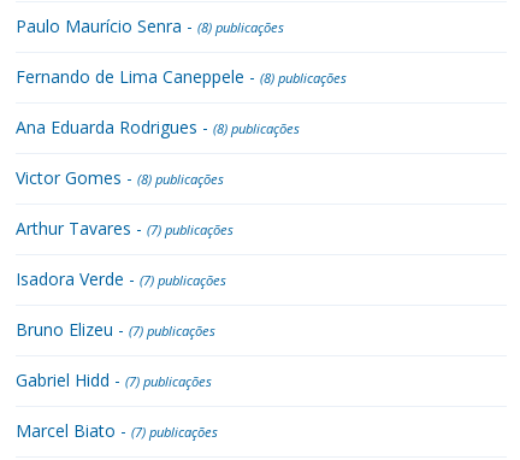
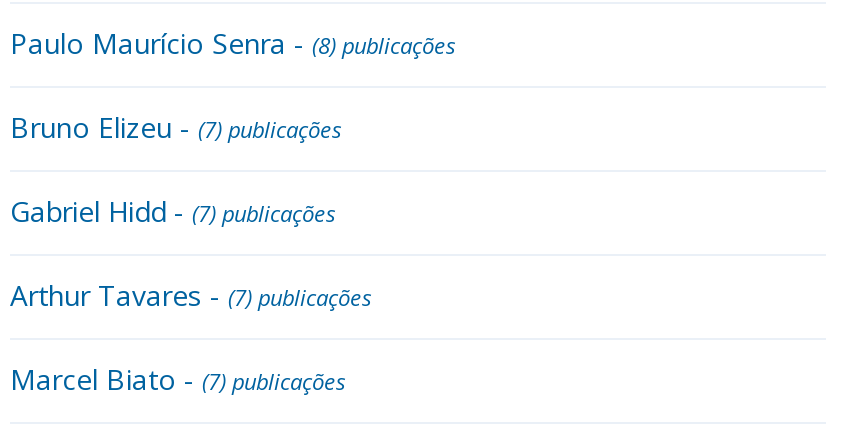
[16,65,347,290] Fernando de Lima Caneppele - (8) publicações | Ana Eduarda Rodrigues - (8) publicações | Victor Gomes - (8) publicações | Isadora Verde - (7) publicações -> none
moved [16,217,234,240] -> [10,276,372,314]: Arthur Tavares - (7) publicações
moved [16,318,215,391] -> [10,108,342,230]: Bruno Elizeu - (7) publicações | Gabriel Hidd - (7) publicações

